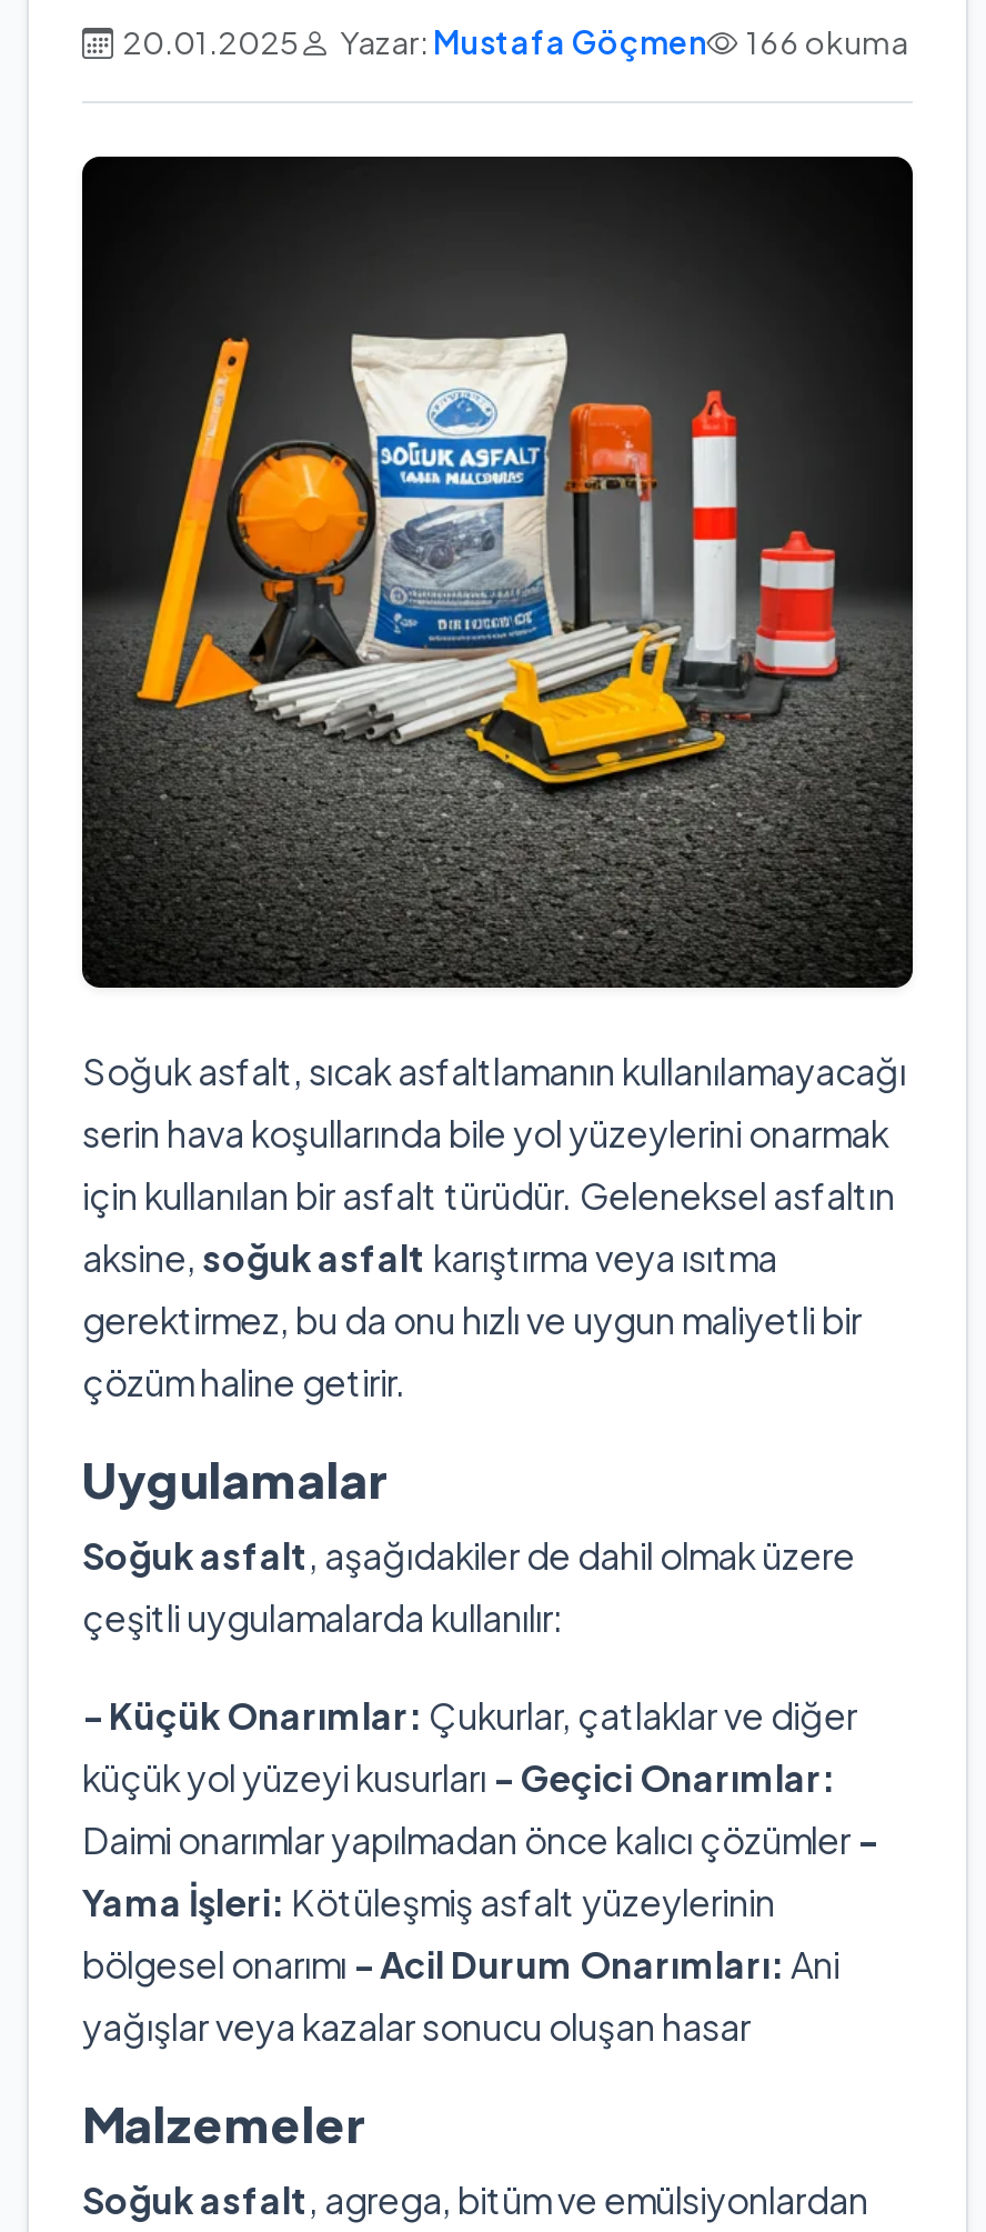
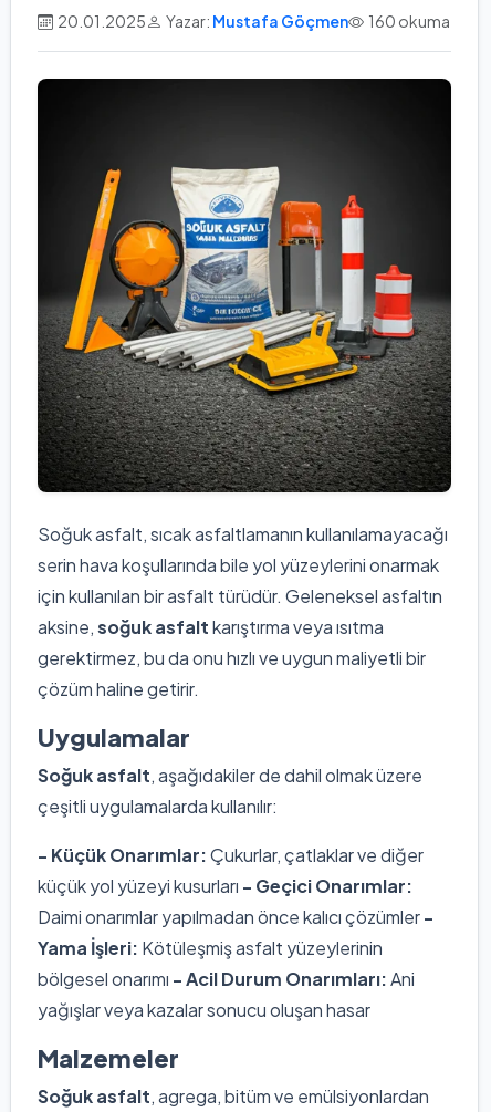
[122,21,908,61] 20.01.2025 Yazar: Mustafa Göçmen 166 okuma -> [58,11,450,31] 20.01.2025 Yazar: Mustafa Göçmen 160 okuma

